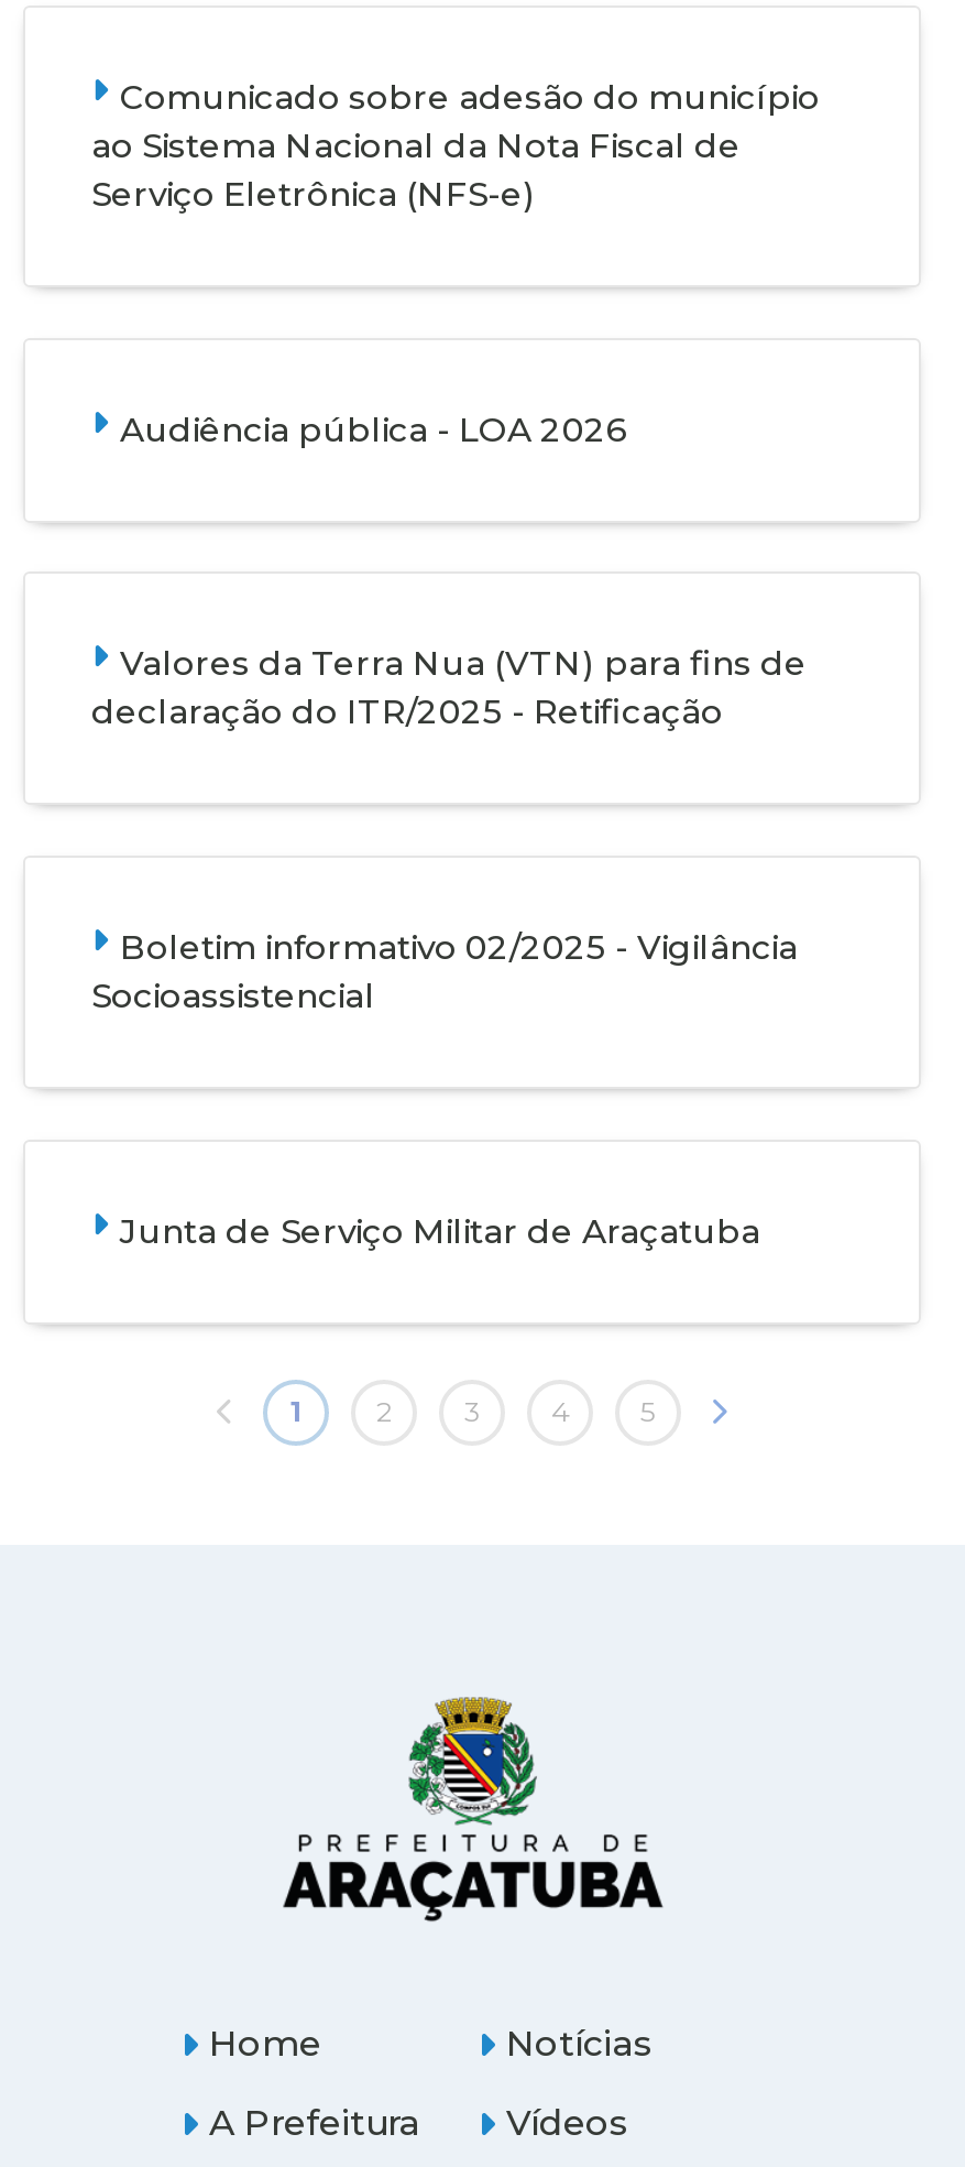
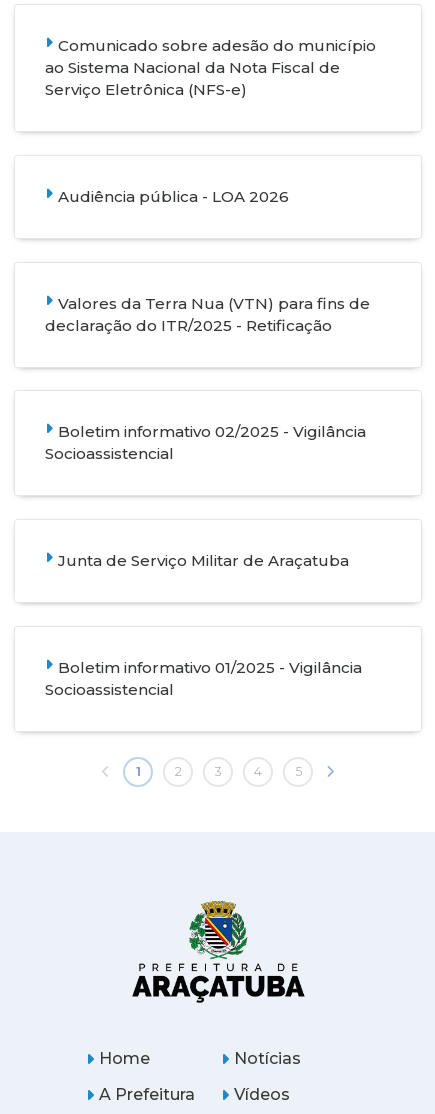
none -> [45,658,362,699] Boletim informativo 01/2025 - Vigilância | Socioassistencial

